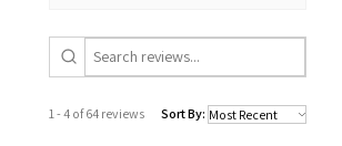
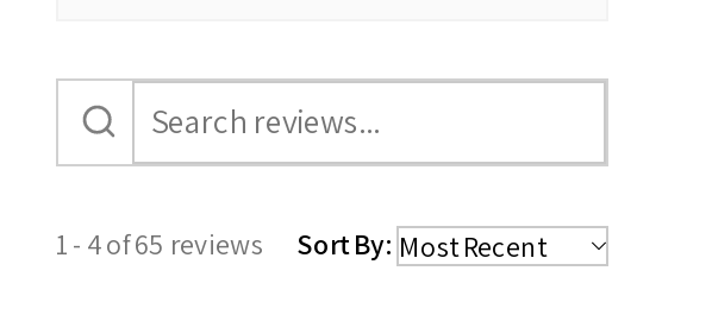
[49,105,205,122] 1 - 4 of 64 reviews Sort By: -> [56,226,392,262] 1 - 4 of 65 reviews Sort By:

